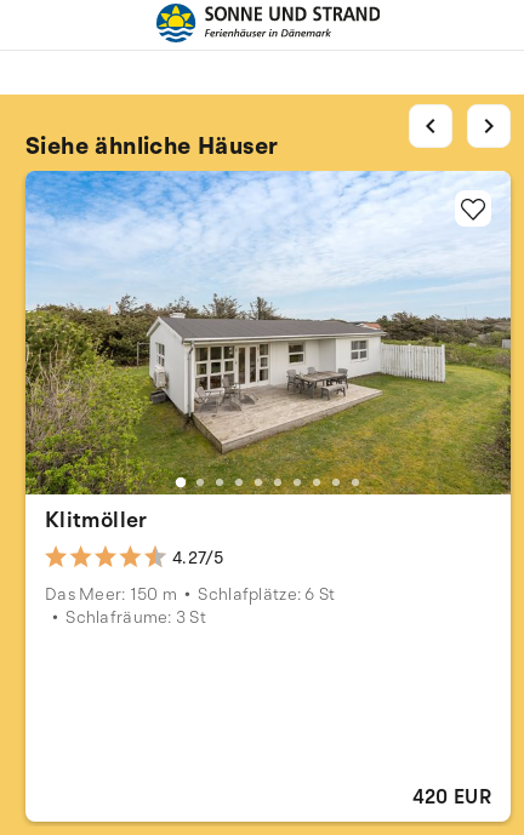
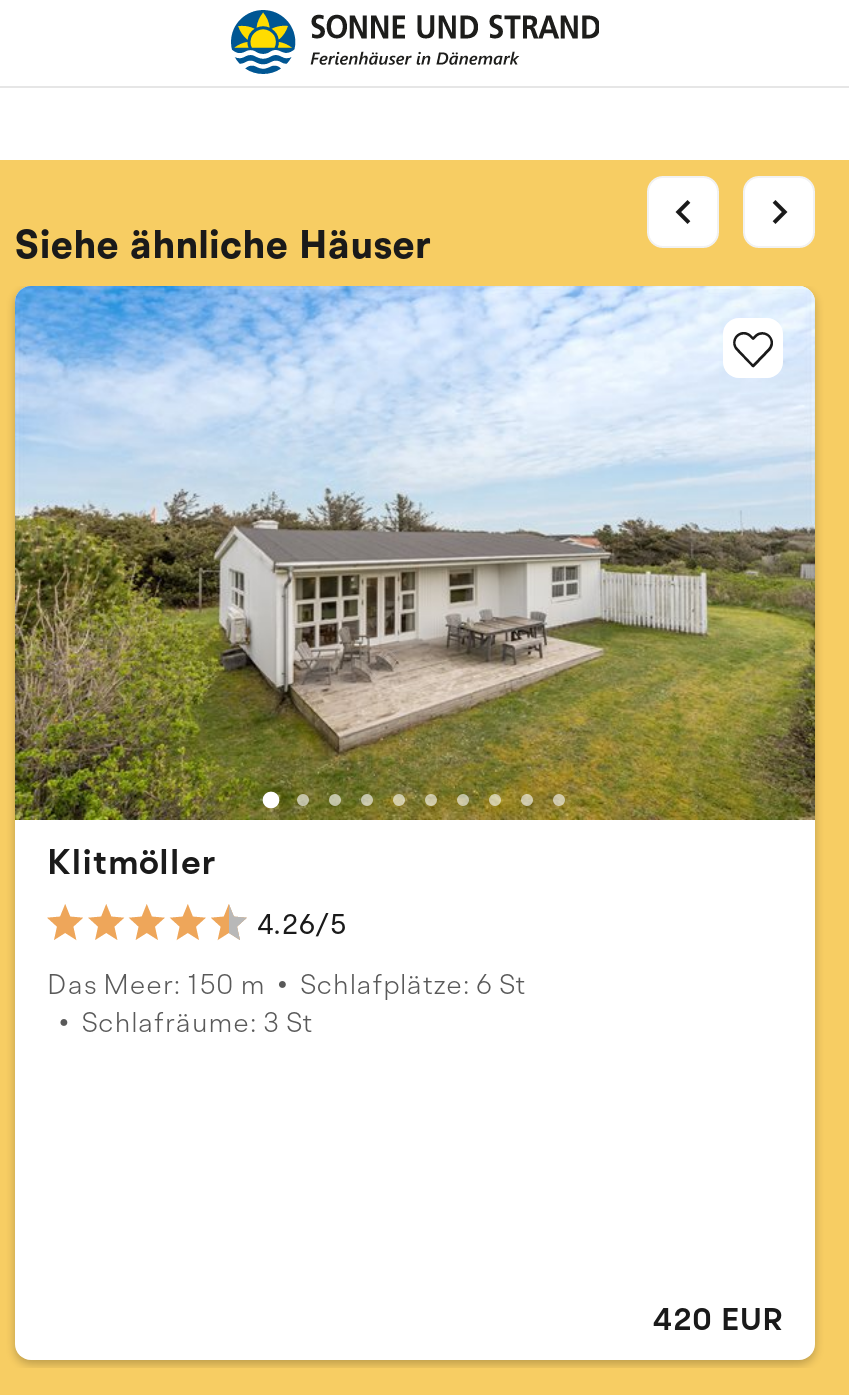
[172,546,224,569] 4.27/5 -> [257,905,346,943] 4.26/5

